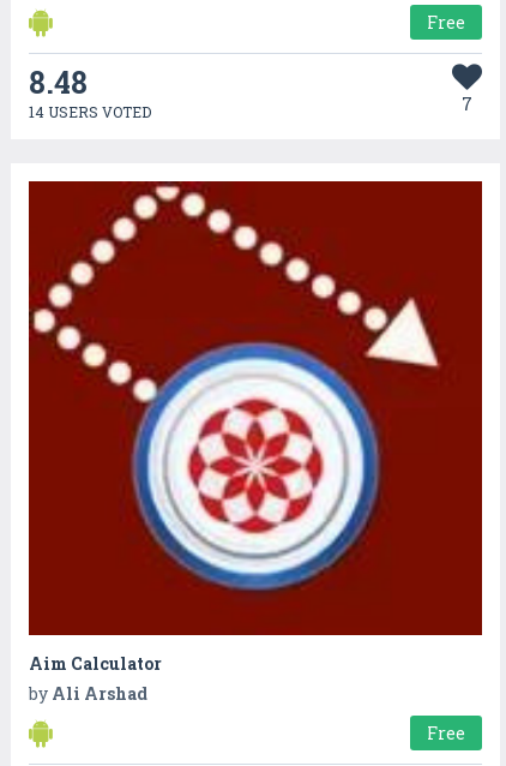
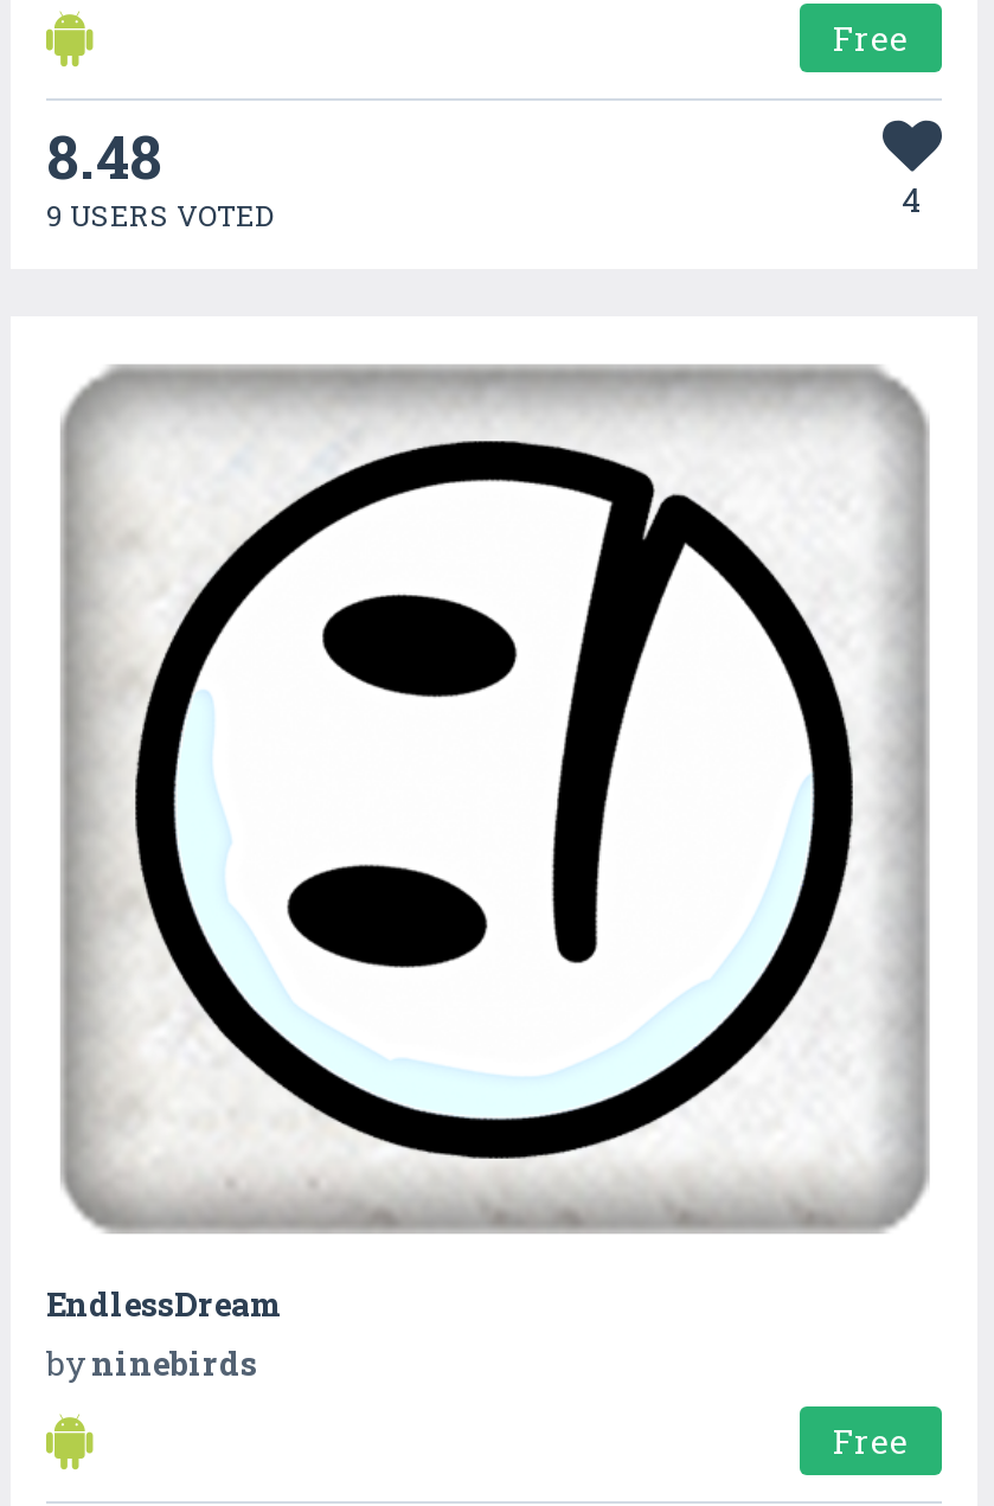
[29,92,472,121] 14 USERS VOTED | 7 -> [46,177,923,233] 9 USERS VOTED | 4
[28,180,483,705] [image] | Aim Calculator | byAli Arshad -> [46,352,942,1385] [image] | EndlessDream | byninebirds

